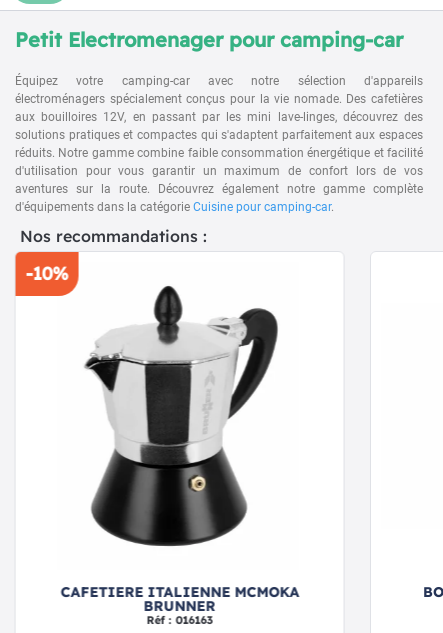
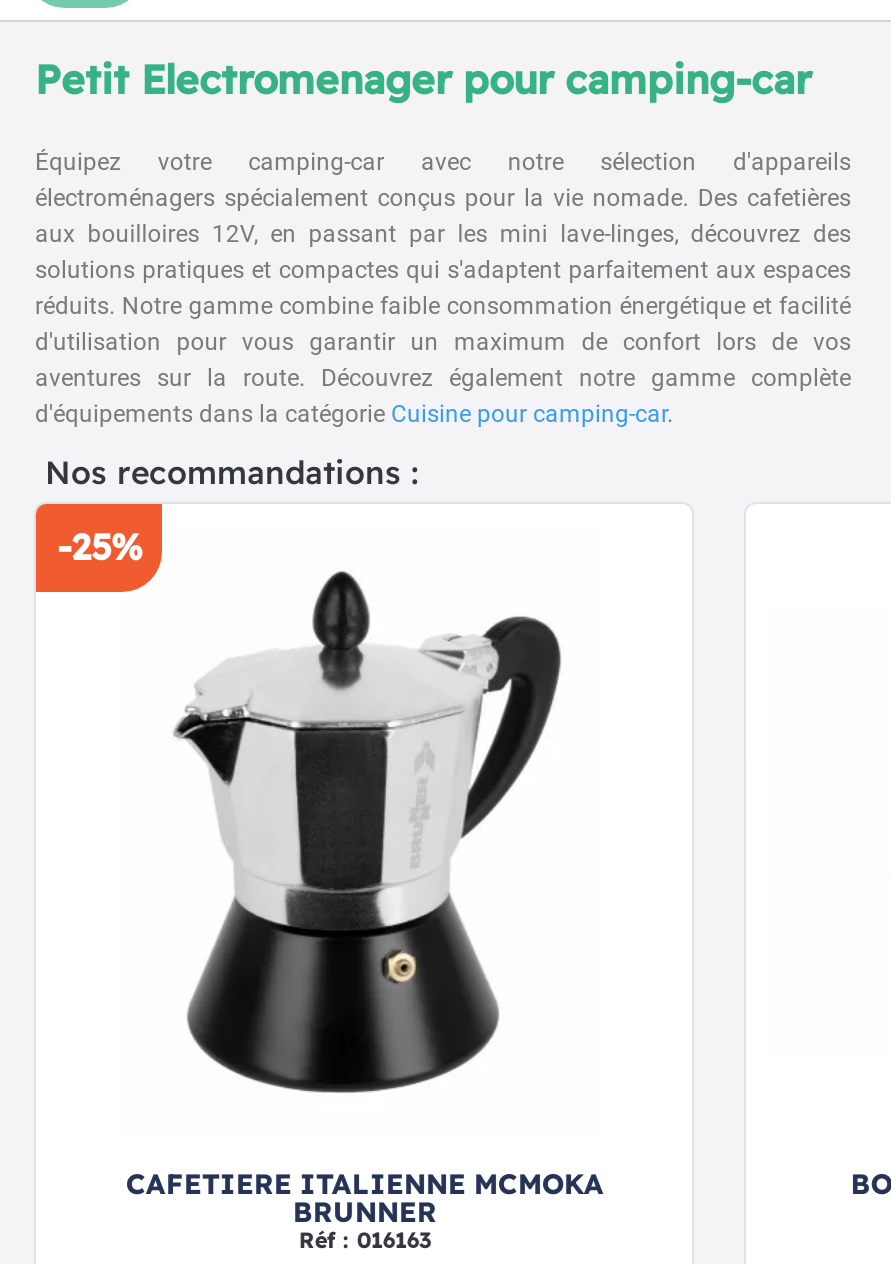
[26,262,69,285] -10% -> [57,524,143,570] -25%

